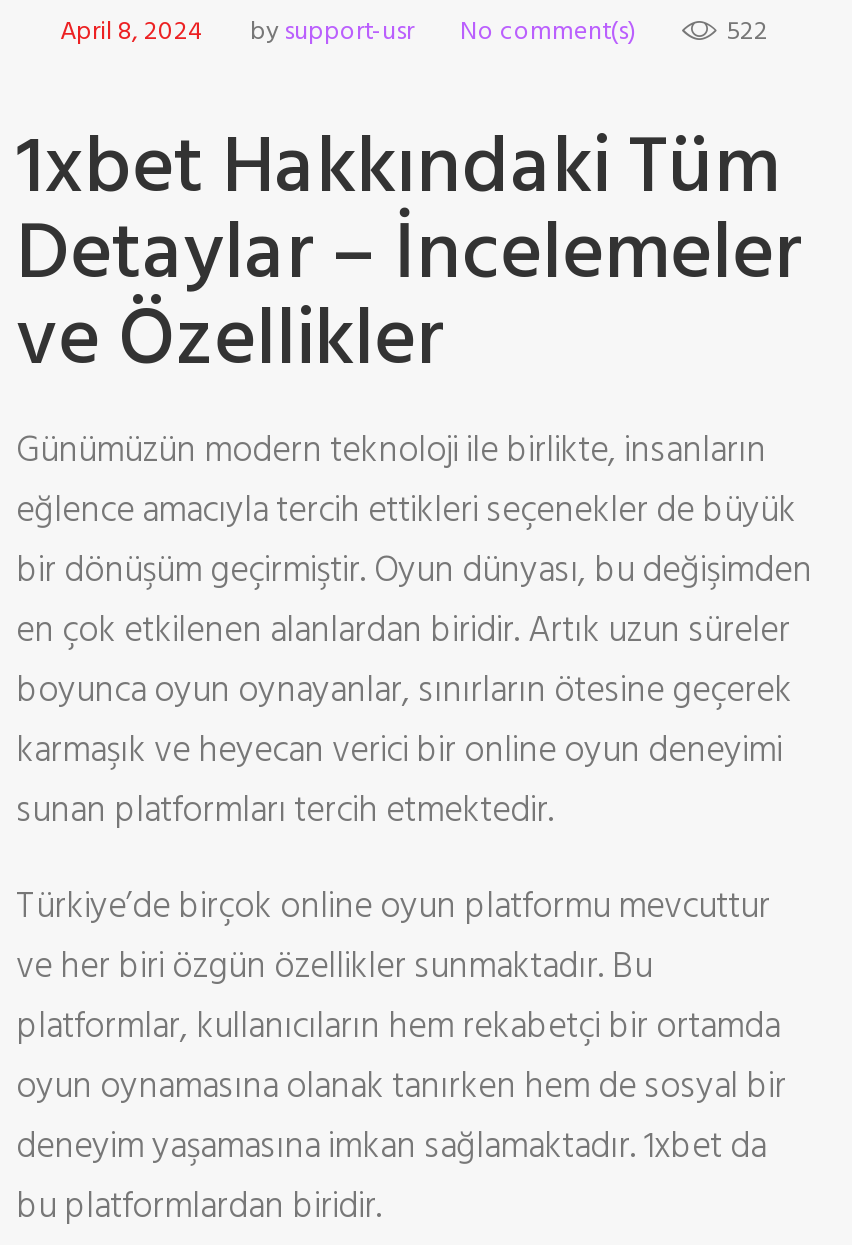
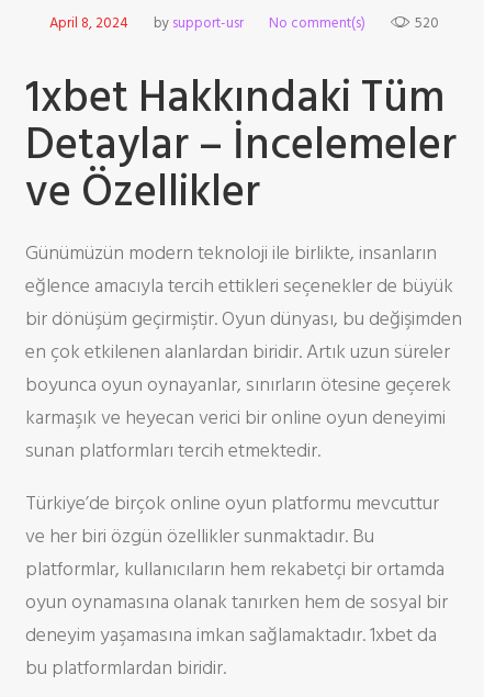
[726,9,768,53] 522 -> [414,12,438,36] 520

